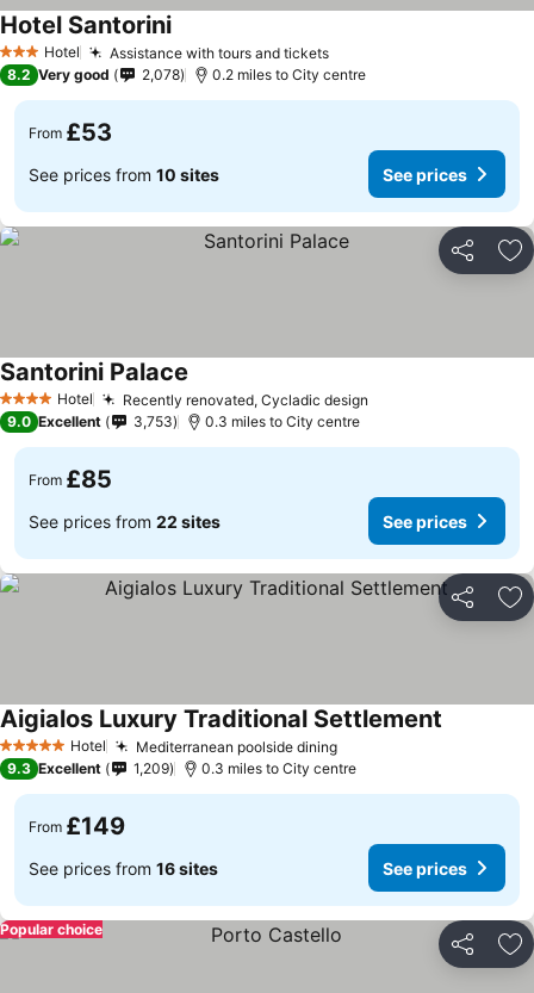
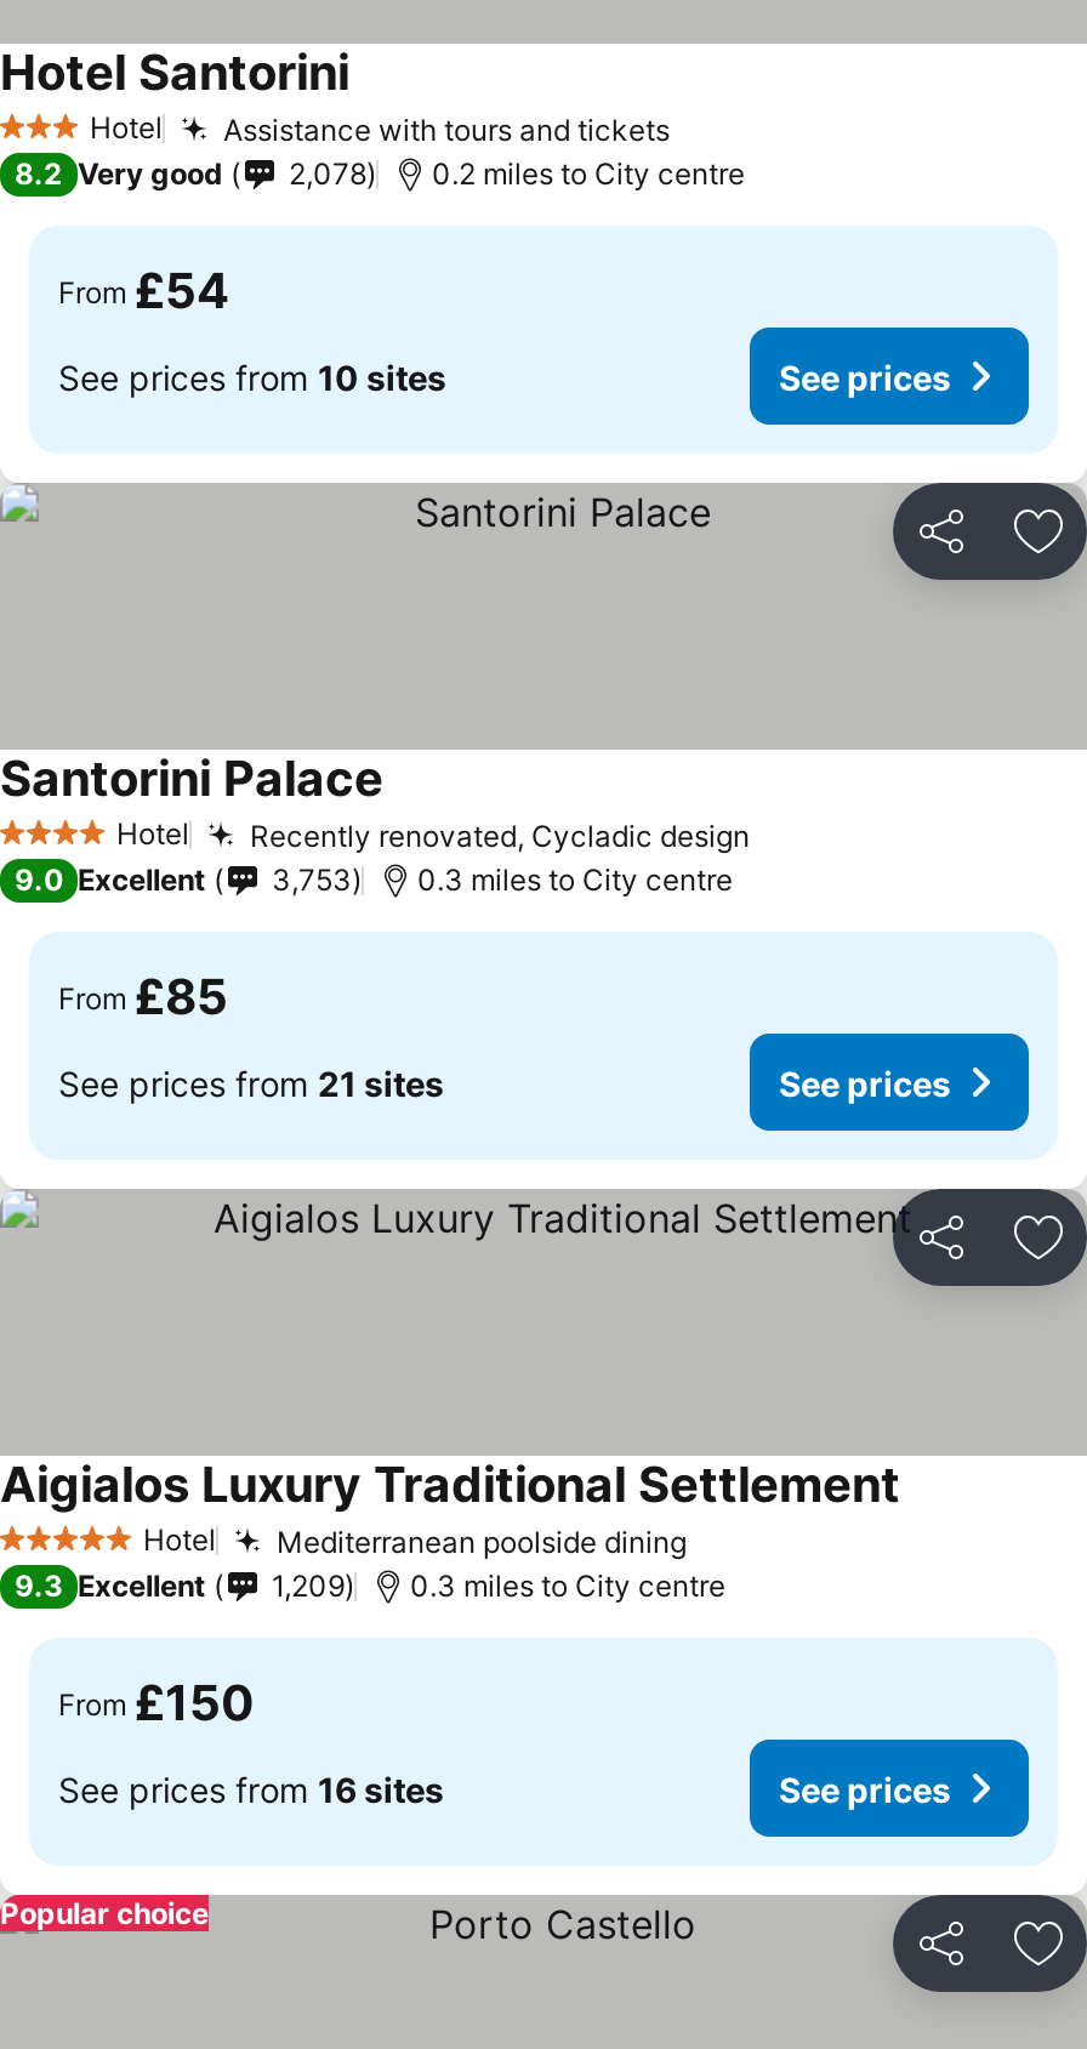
[29,118,112,147] From £53 -> [58,262,231,320] From £54
[29,511,221,531] See prices from 22 sites -> [58,1062,444,1103] See prices from 21 sites
[29,812,125,840] From £149 -> [58,1674,255,1732] From £150

